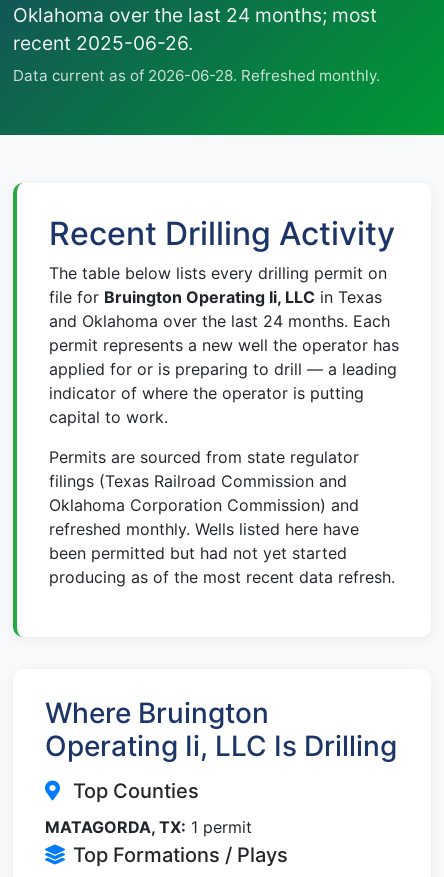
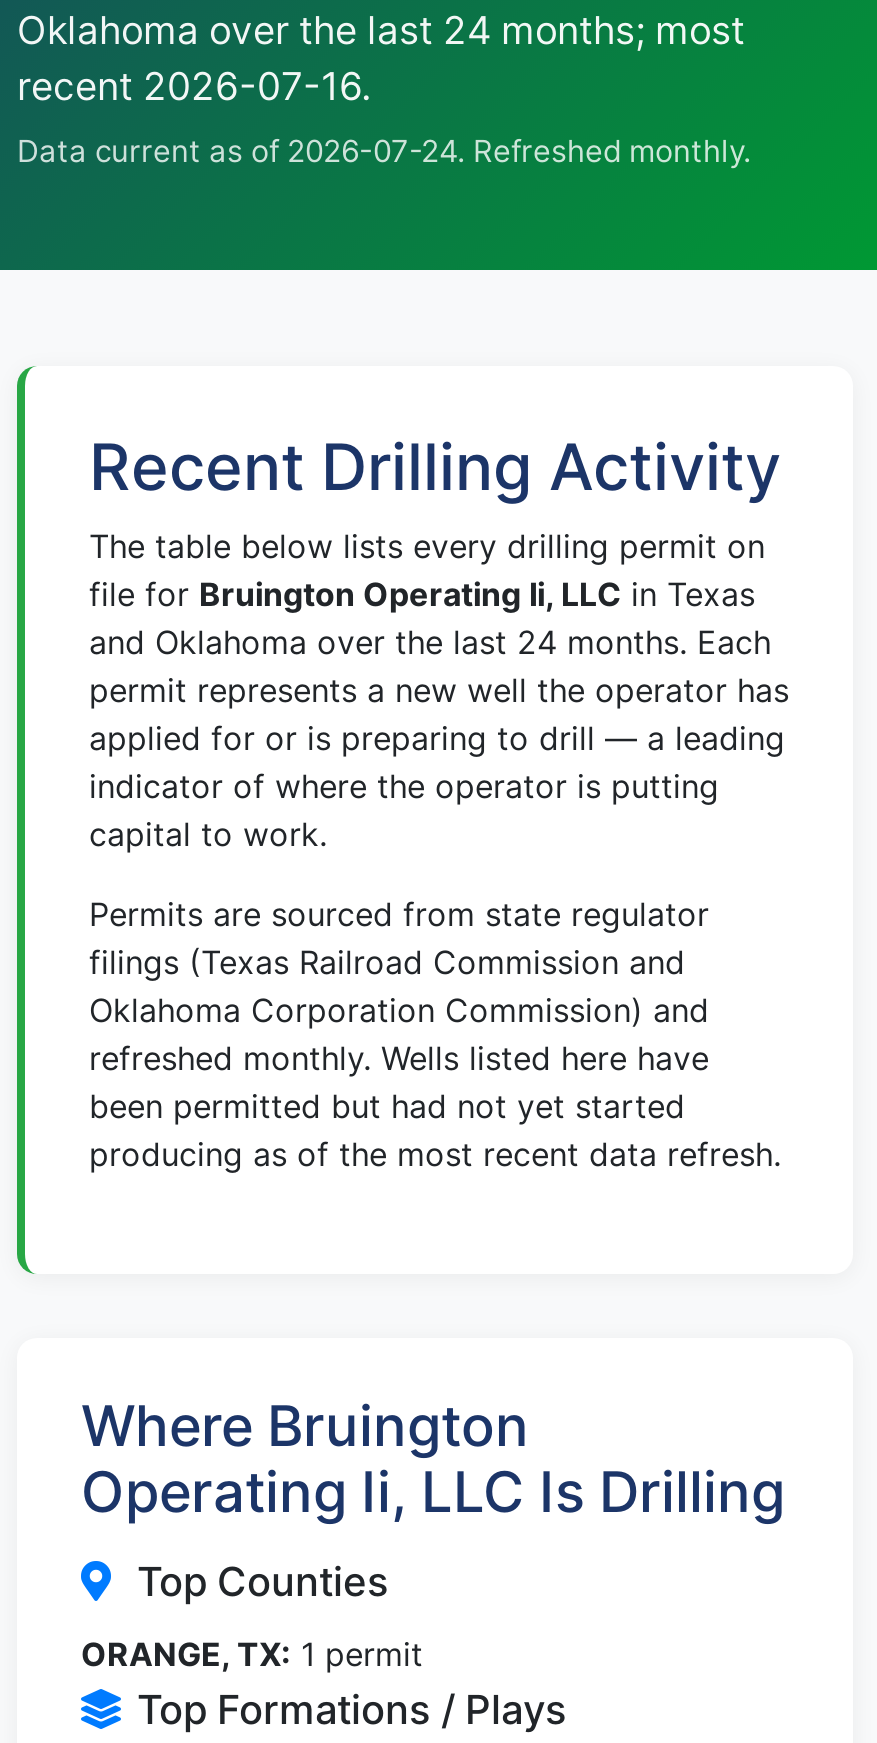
[13,31,193,55] recent 2025-06-26. -> [17,62,371,110] recent 2026-07-16.
[13,66,380,85] Data current as of 2026-06-28. Refreshed monthly. -> [17,132,751,170] Data current as of 2026-07-24. Refreshed monthly.
[45,817,252,837] MATAGORDA, TX: 1 permit -> [81,1634,423,1674] ORANGE, TX: 1 permit

